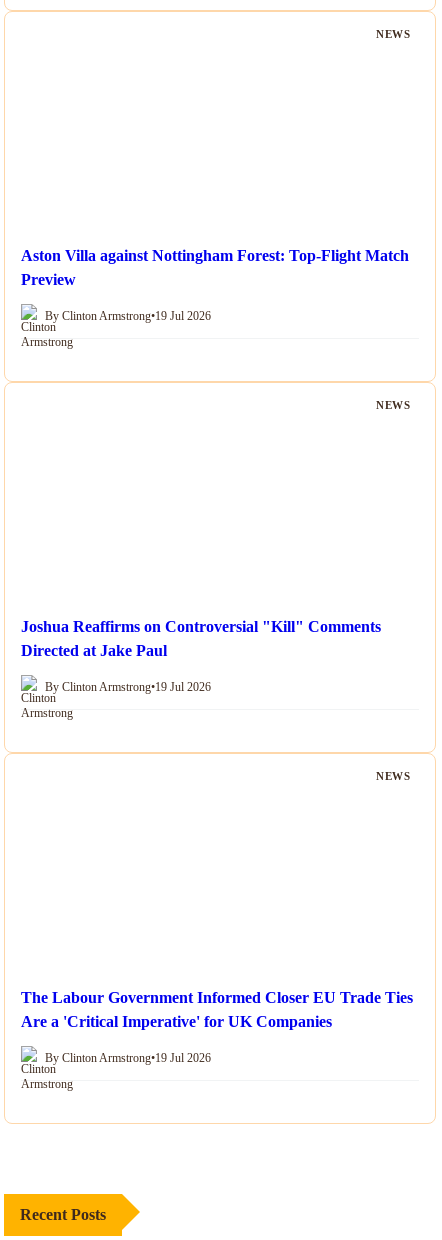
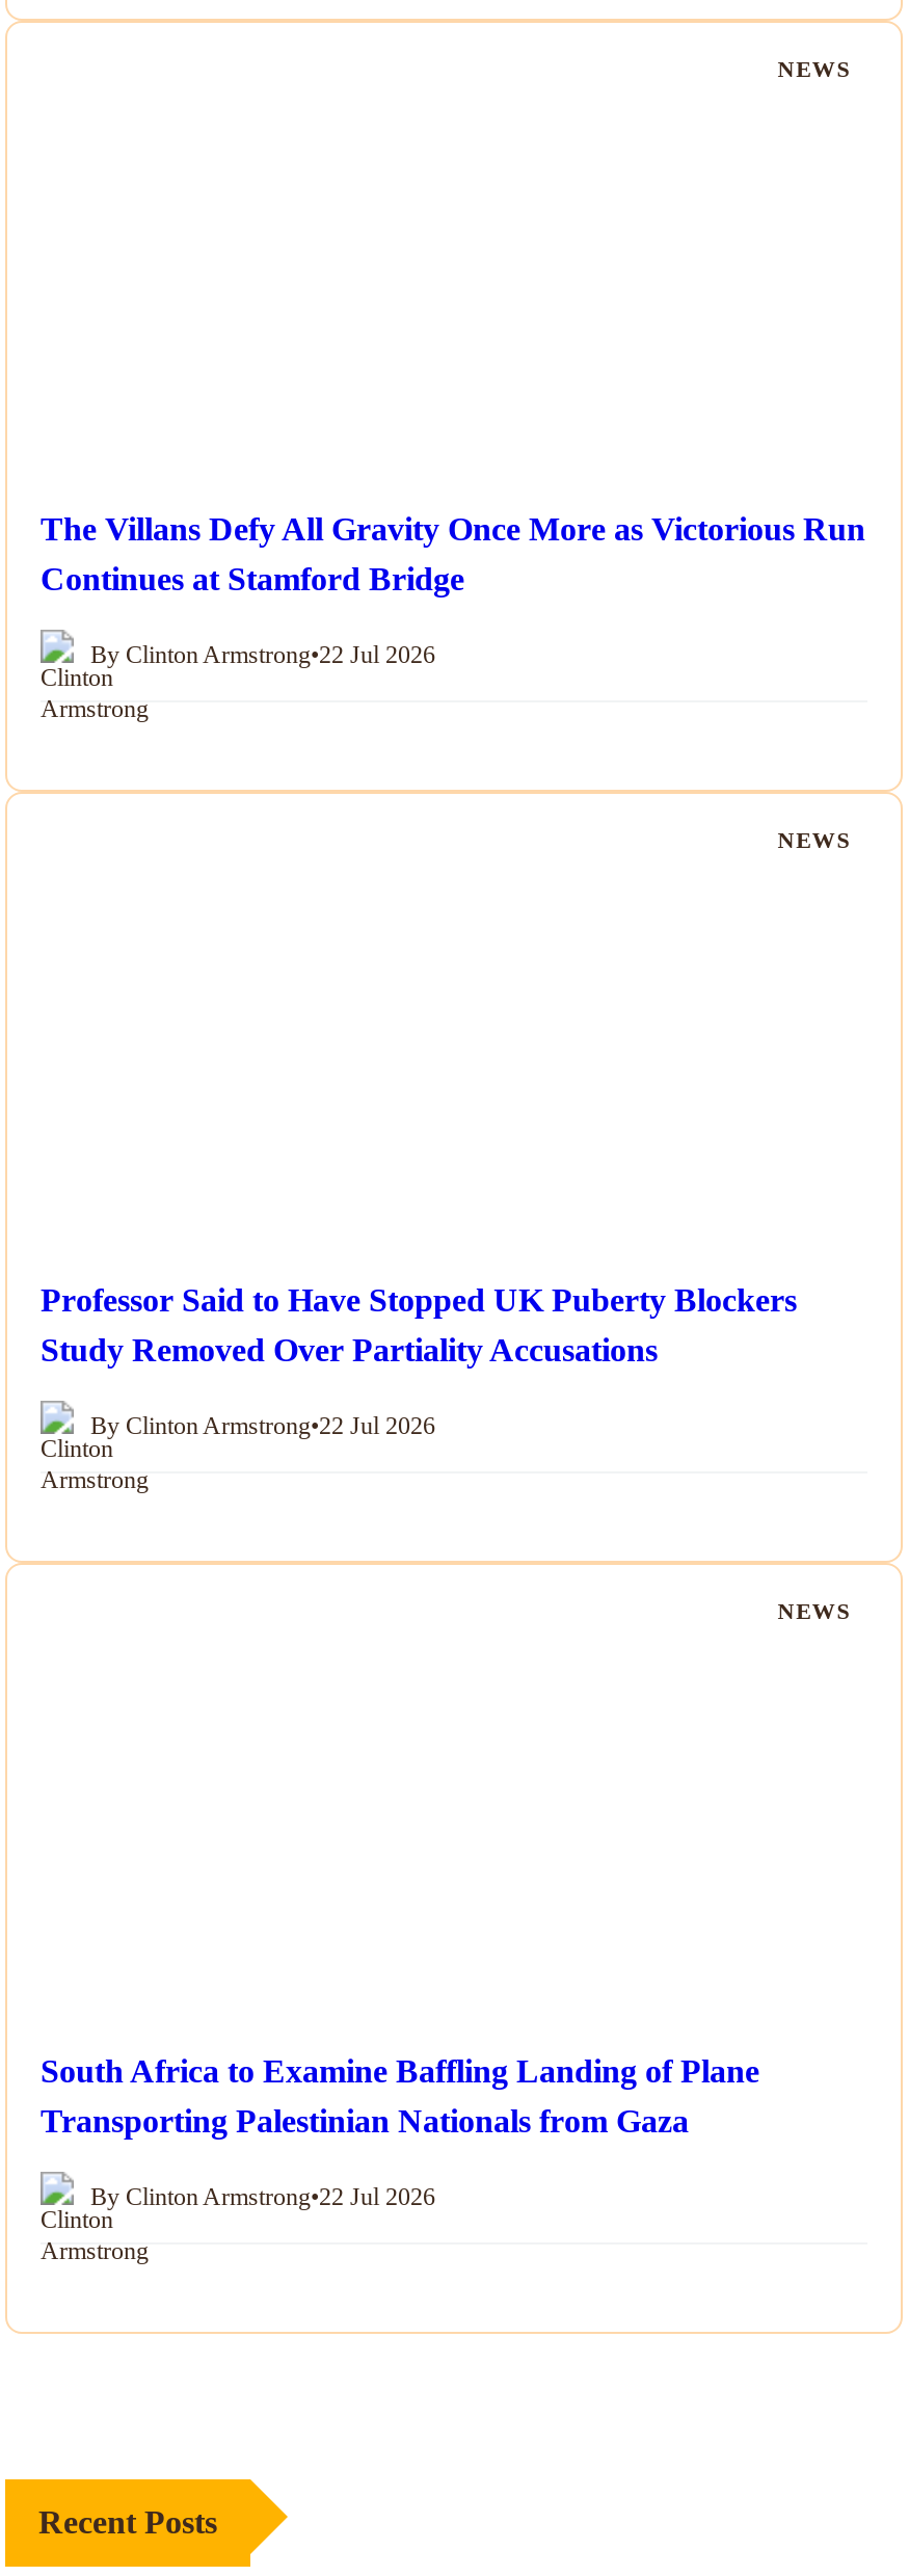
[21,247,409,288] Aston Villa against Nottingham Forest: Top-Flight Match | Preview -> [41,512,865,597] The Villans Defy All Gravity Once More as Victorious Run | Continues at Stamford Bridge
[45,309,211,323] By Clinton Armstrong•19 Jul 2026 -> [90,640,435,669] By Clinton Armstrong•22 Jul 2026
[21,618,381,659] Joshua Reaffirms on Controversial "Kill" Comments | Directed at Jake Paul -> [41,1283,797,1368] Professor Said to Have Stopped UK Puberty Blockers | Study Removed Over Partiality Accusations
[45,680,211,694] By Clinton Armstrong•19 Jul 2026 -> [90,1411,435,1440] By Clinton Armstrong•22 Jul 2026
[21,989,413,1030] The Labour Government Informed Closer EU Trade Ties | Are a 'Critical Imperative' for UK Companies -> [41,2054,759,2139] South Africa to Examine Baffling Landing of Plane | Transporting Palestinian Nationals from Gaza
[45,1051,211,1065] By Clinton Armstrong•19 Jul 2026 -> [90,2182,435,2211] By Clinton Armstrong•22 Jul 2026

